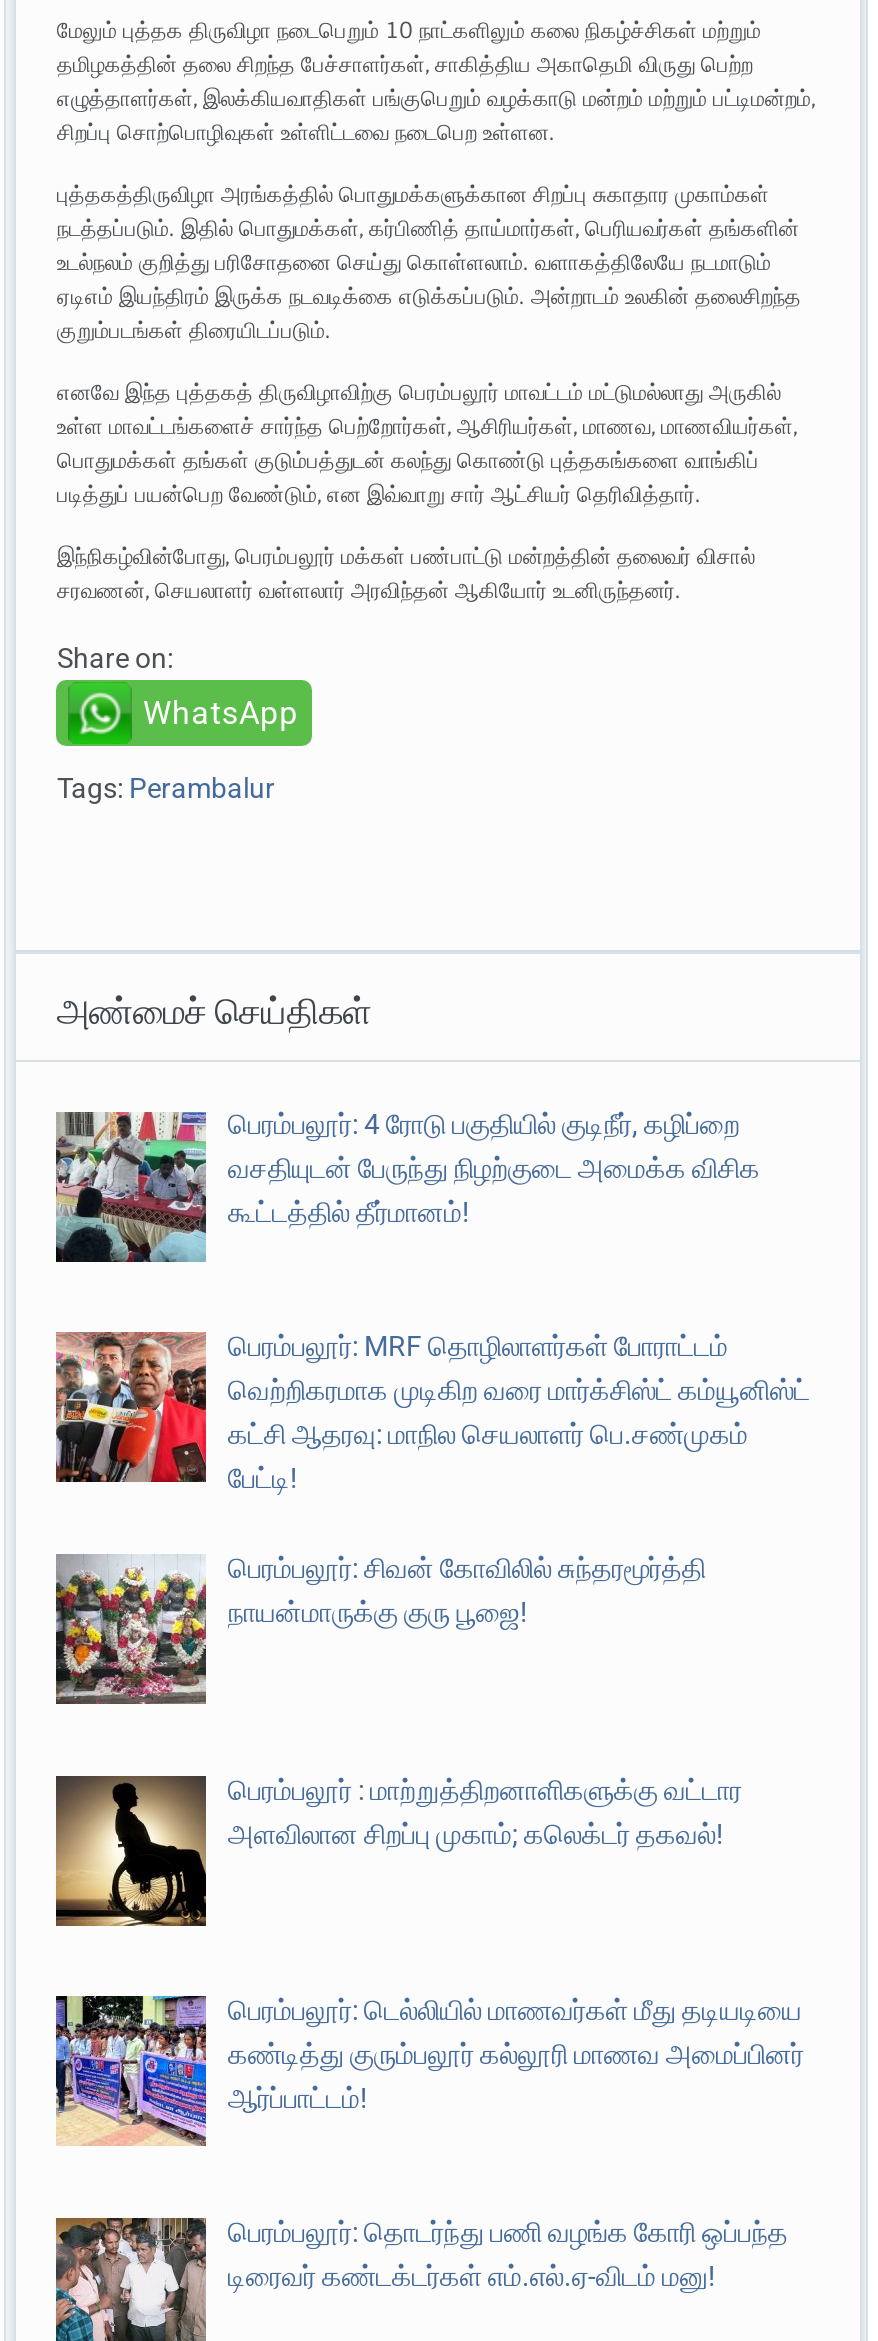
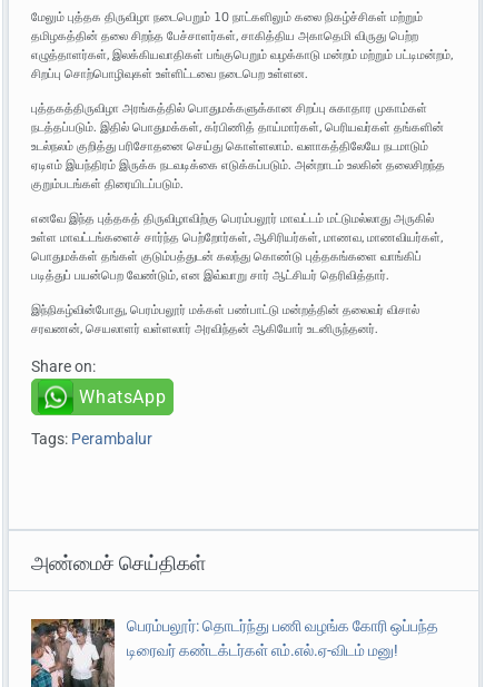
[54,1109,760,1264] [image] | பெரம்பலூர்: 4 ரோடு பகுதியில் குடிநீர், கழிப்றை | வசதியுடன் பேருந்து நிழற்குடை அமைக்க விசிக | கூட்டத்தில் தீர்மானம்! -> none
[54,1330,810,1628] [image] | பெரம்பலூர்: MRF தொழிலாளர்கள் போராட்டம் | வெற்றிகரமாக முடிகிற வரை மார்க்சிஸ்ட் கம்யூனிஸ்ட் | கட்சி ஆதரவு: மாநில செயலாளர் பெ.சண்முகம் | பேட்டி! | பெரம்பலூர்: சிவன் கோவிலில் சுந்தரமூர்த்தி | நாயன்மாருக்கு குரு பூஜை! -> none
[54,1552,206,1706] [image] -> none
[54,1772,742,1928] [image] | பெரம்பலூர் : மாற்றுத்திறனாளிகளுக்கு வட்டார | அளவிலான சிறப்பு முகாம்; கலெக்டர் தகவல்! -> none
[54,1992,804,2148] [image] | பெரம்பலூர்: டெல்லியில் மாணவர்கள் மீது தடியடியை | கண்டித்து குரும்பலூர் கல்லூரி மாணவ அமைப்பினர் | ஆர்ப்பாட்டம்! -> none

